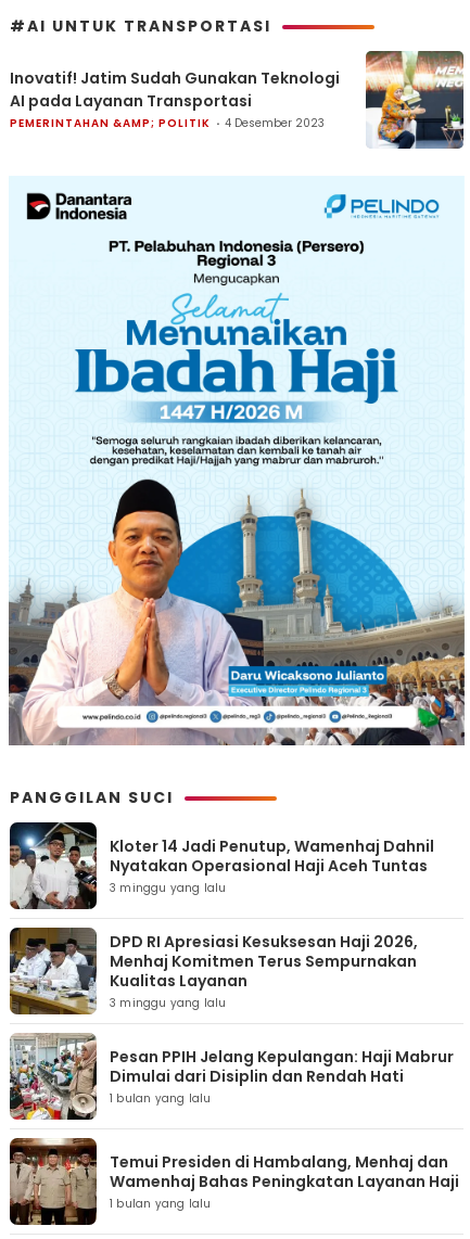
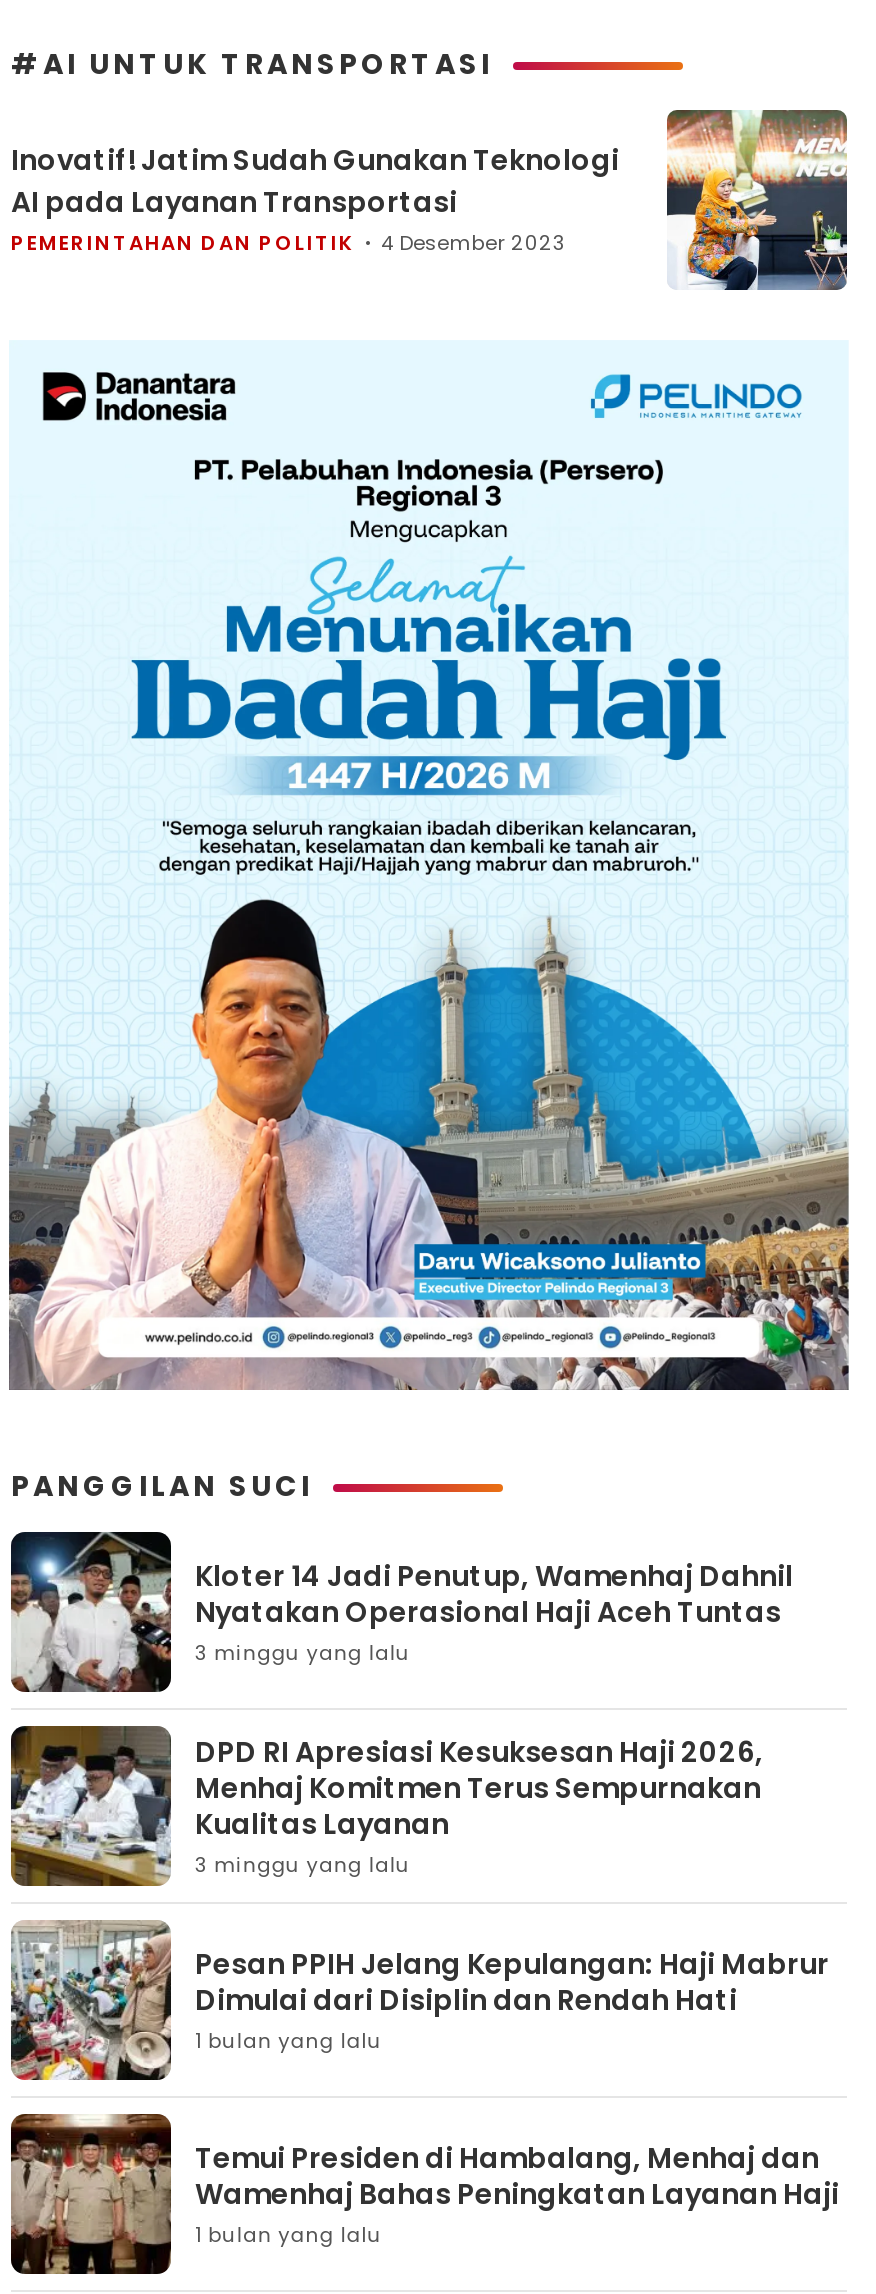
[10,114,211,131] PEMERINTAHAN &AMP; POLITIK -> [11,227,355,257] PEMERINTAHAN DAN POLITIK

